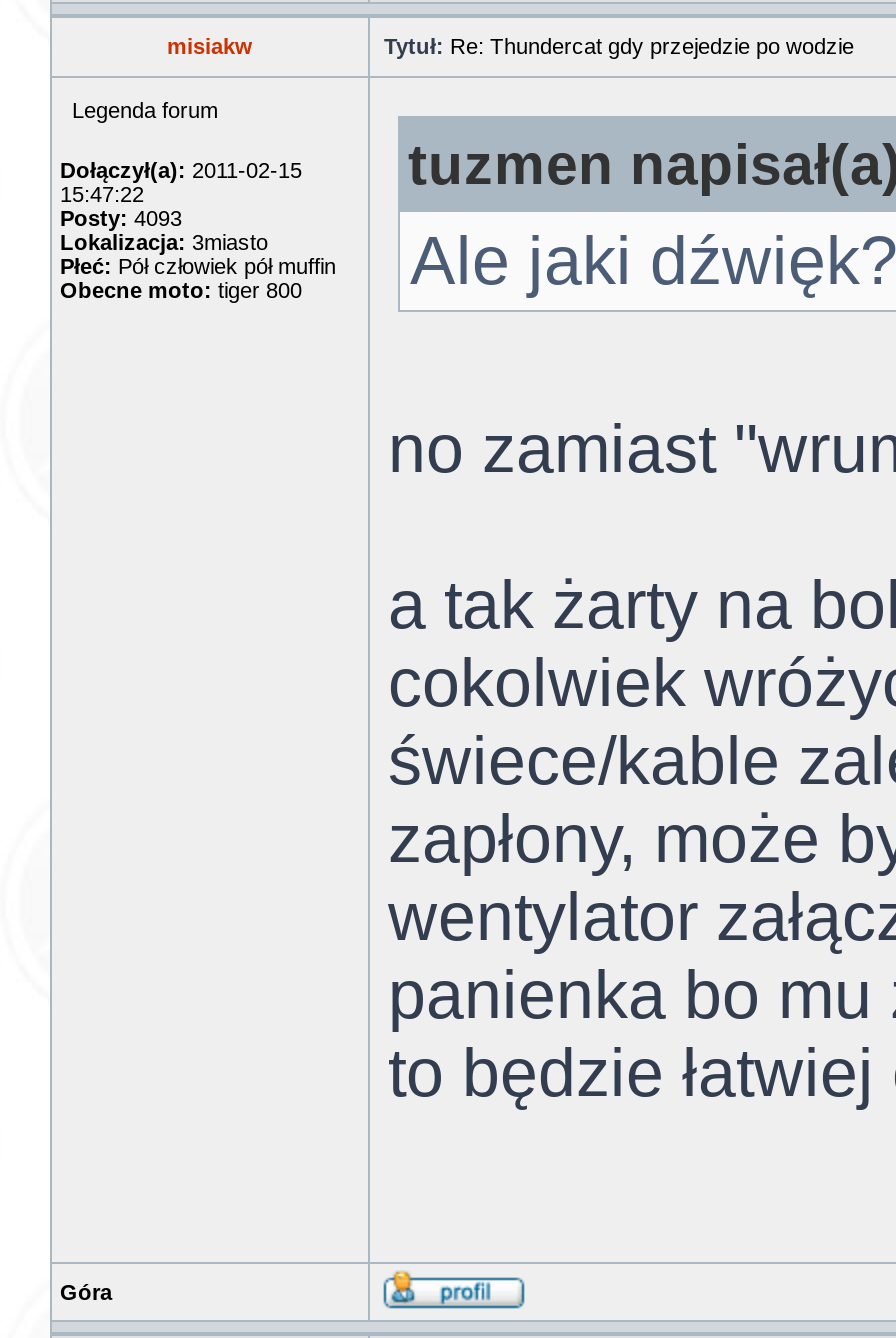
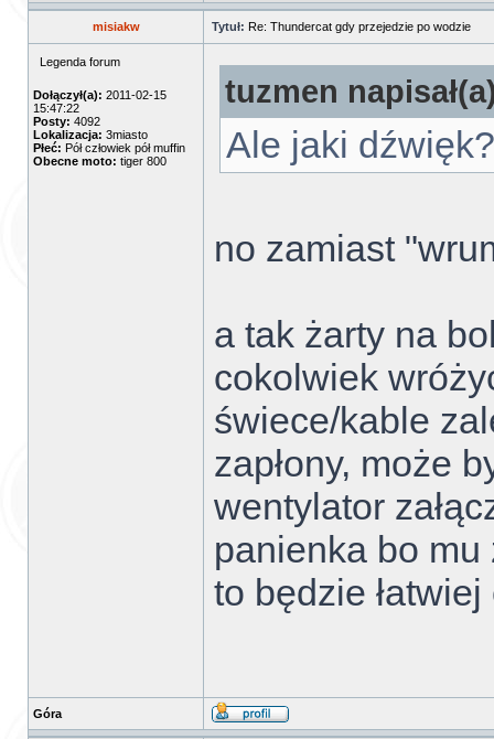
[60,206,182,230] Posty: 4093 -> [33,115,100,128] Posty: 4092

